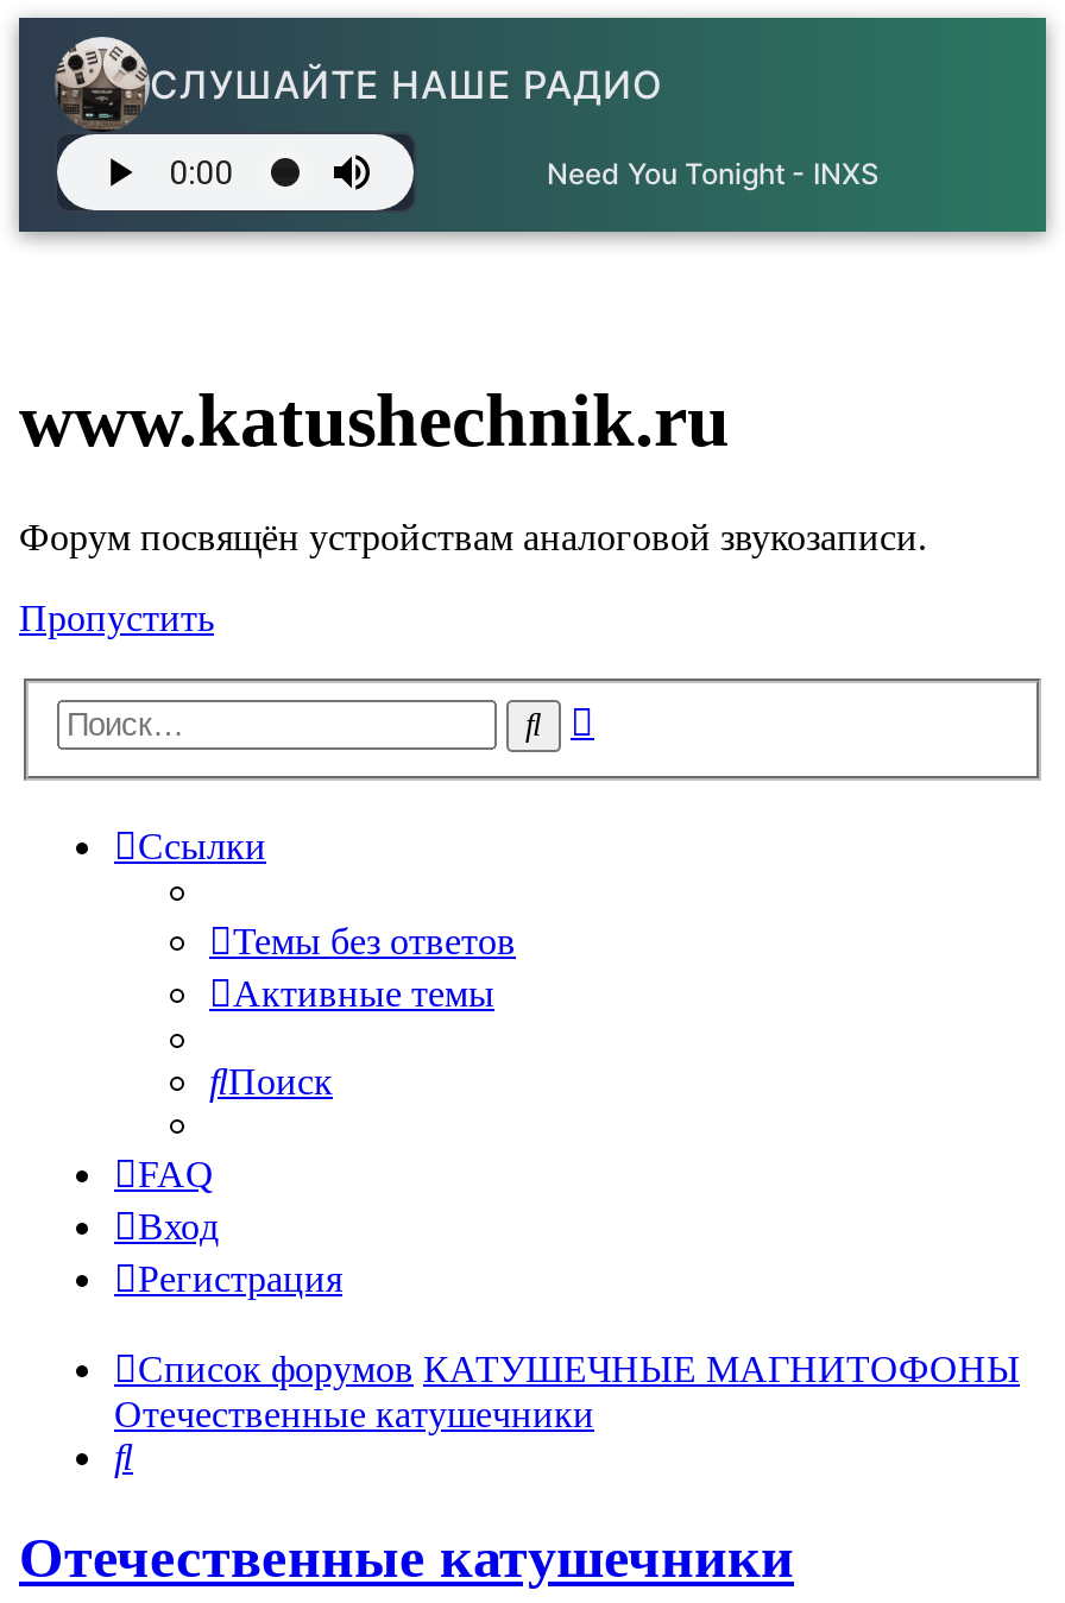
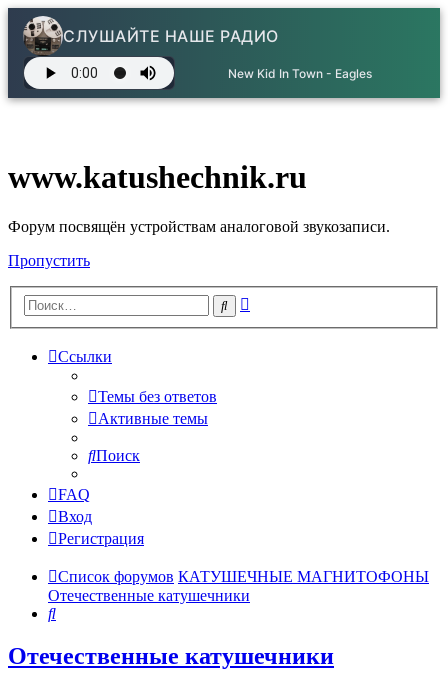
[547,154,880,190] Need You Tonight - INXS -> [228,65,372,80] New Kid In Town - Eagles

